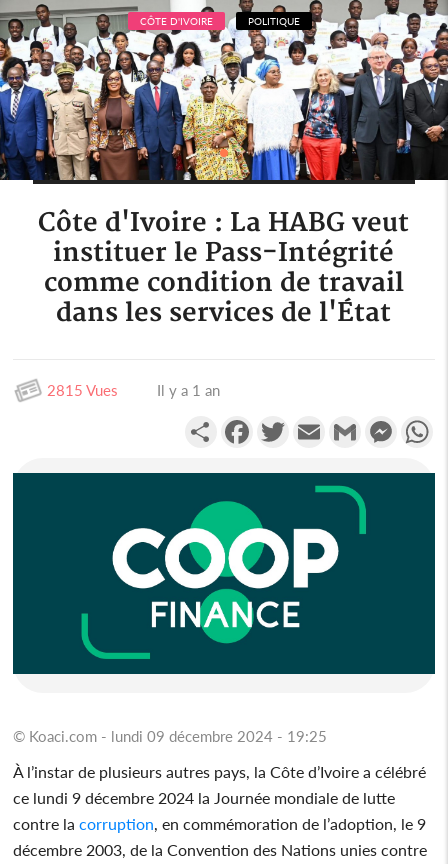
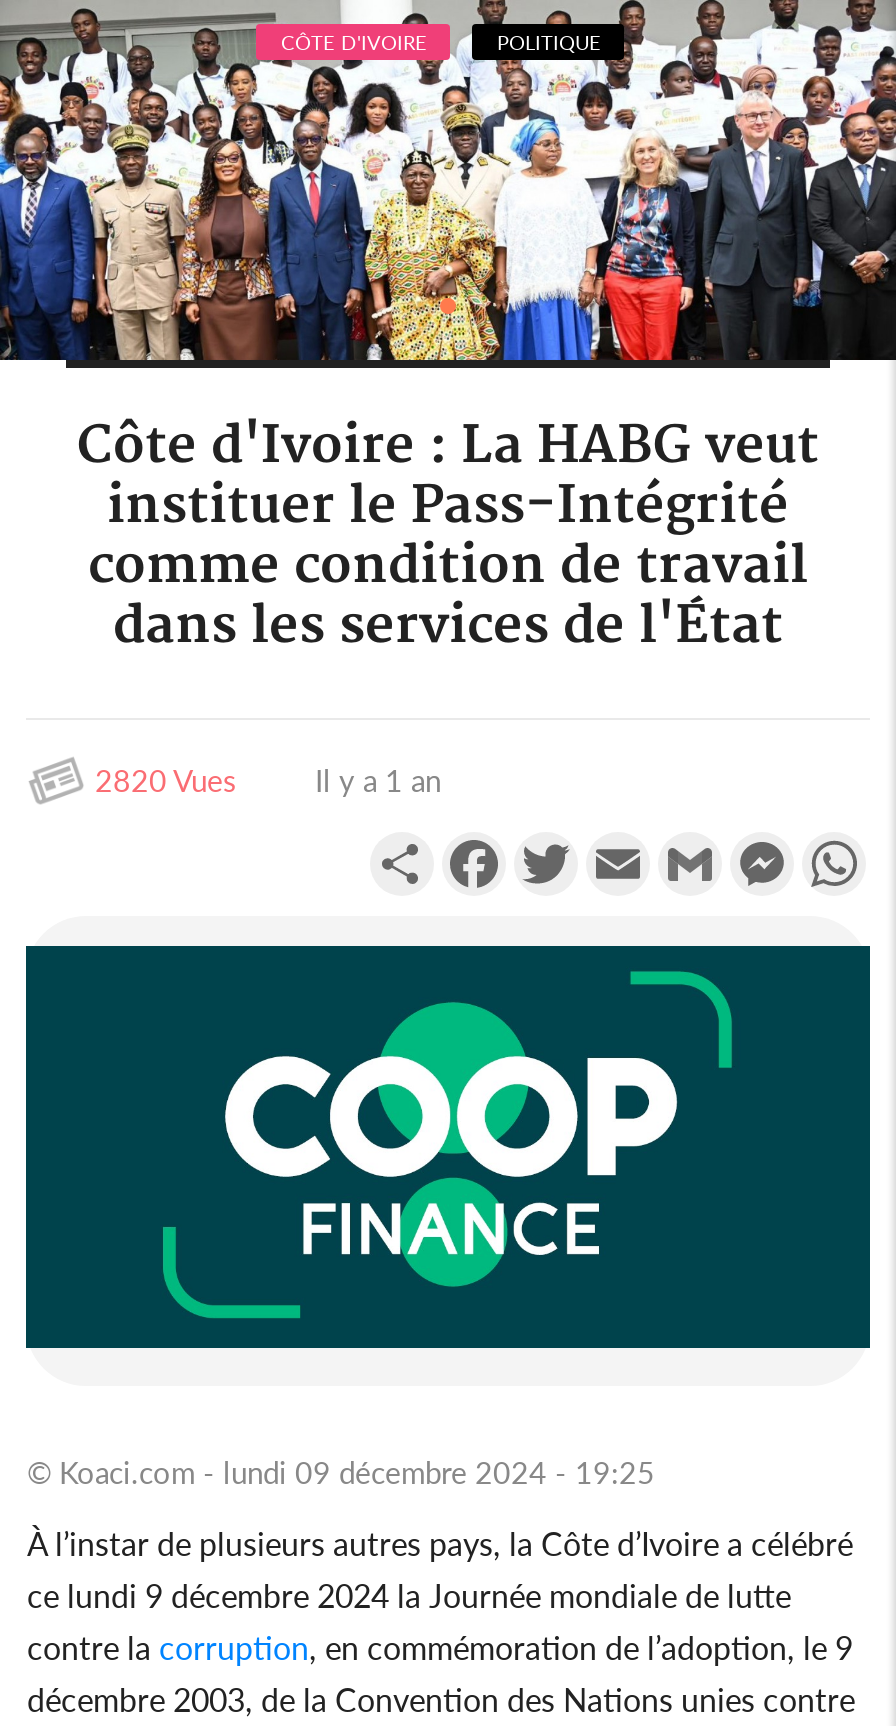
[43,381,220,399] 2815 Vues Il y a 1 an -> [87,762,441,798] 2820 Vues Il y a 1 an

